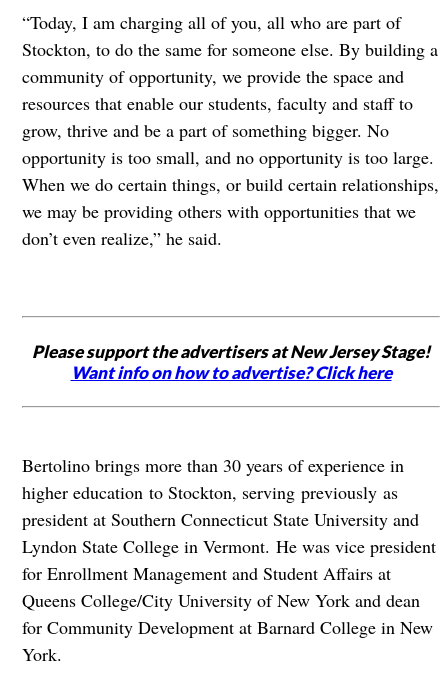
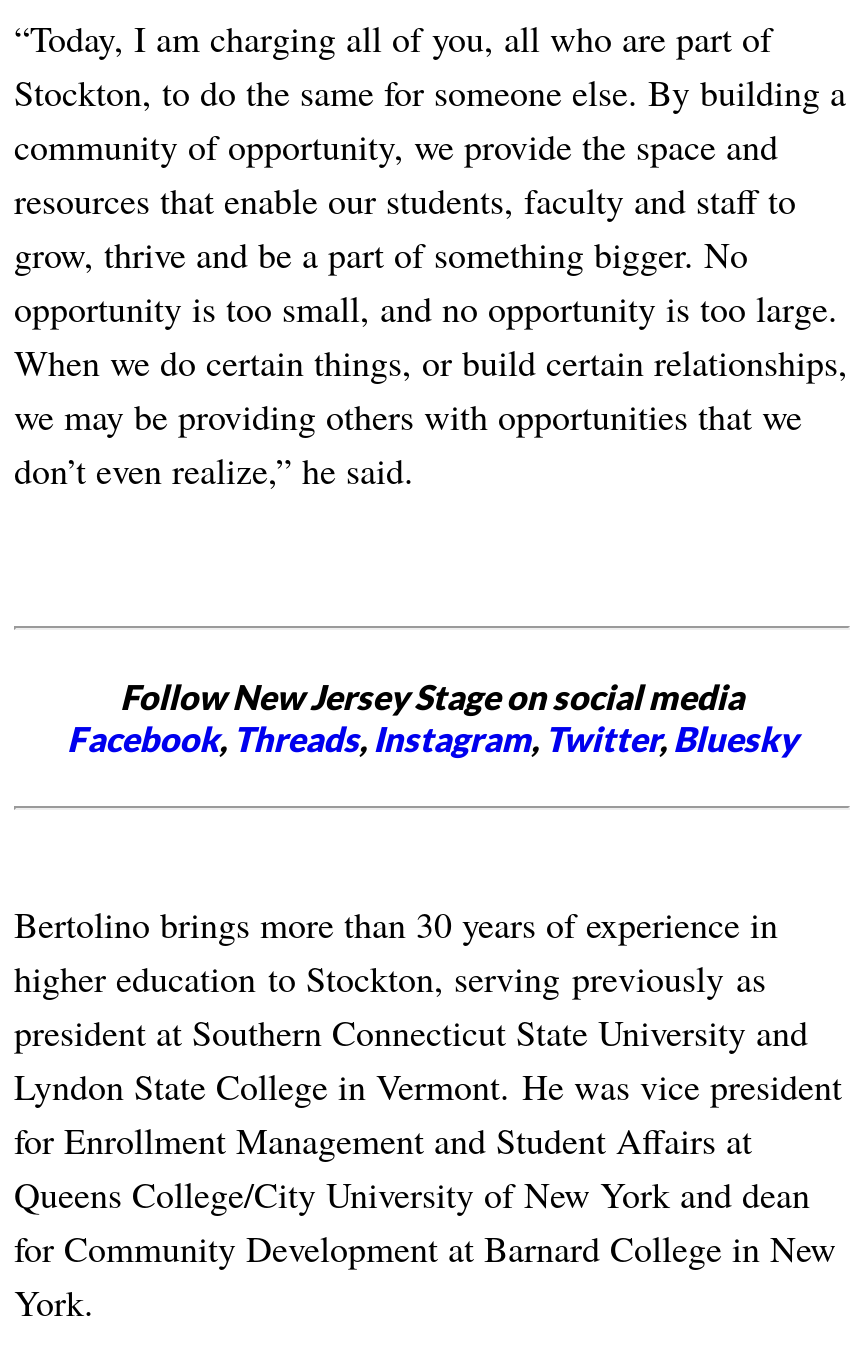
[32,341,430,383] Please support the advertisers at New Jersey Stage! | Want info on how to advertise? Click here -> [67,676,797,760] Follow New Jersey Stage on social media | Facebook, Threads, Instagram, Twitter, Bluesky

